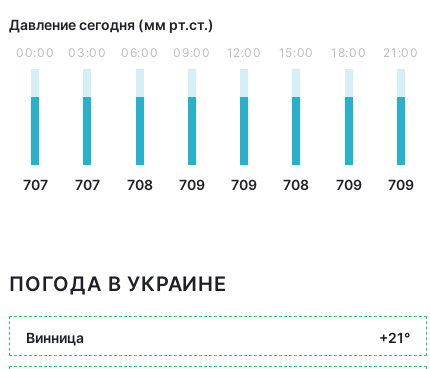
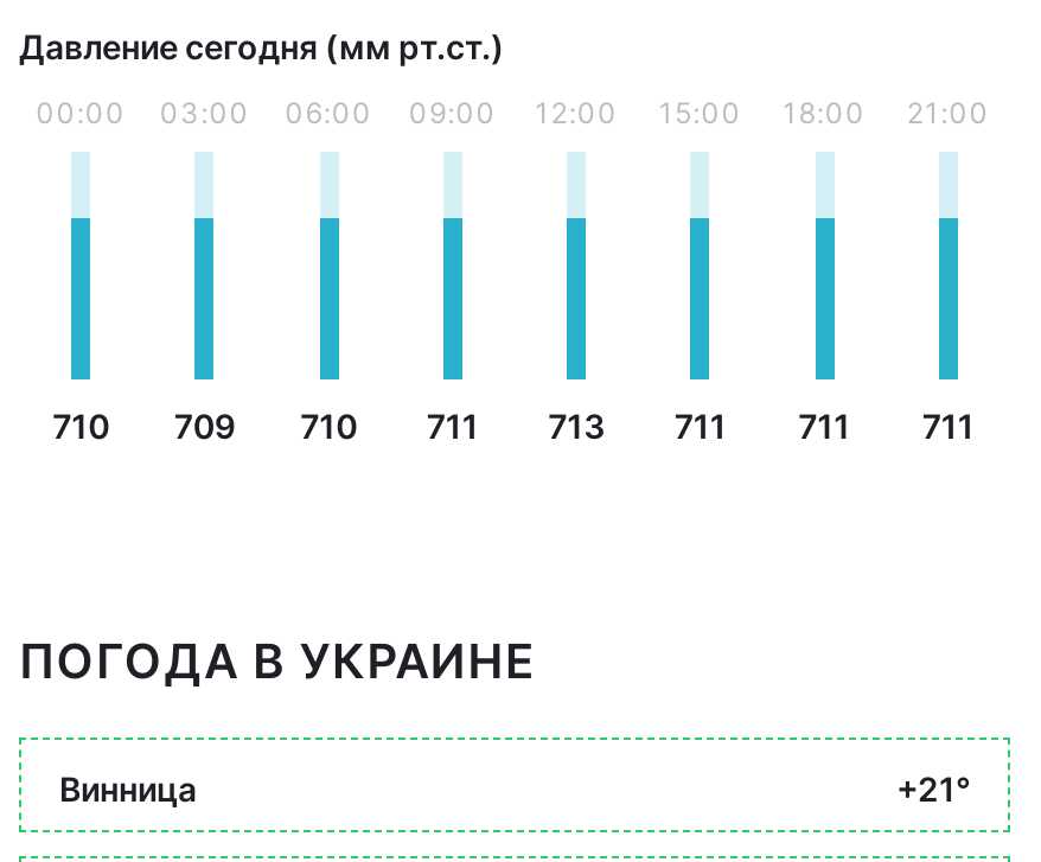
[23,176,48,193] 707 -> [52,406,109,446] 710
[75,176,100,193] 707 -> [174,406,236,446] 709
[127,176,153,193] 708 -> [300,406,357,446] 710
[179,176,205,193] 709 -> [427,406,479,446] 711
[231,176,257,193] 709 -> [548,406,605,446] 713
[283,176,309,193] 708 -> [674,406,727,446] 711
[336,176,362,193] 709 -> [798,406,850,446] 711
[388,176,414,193] 709 -> [922,406,974,446] 711

